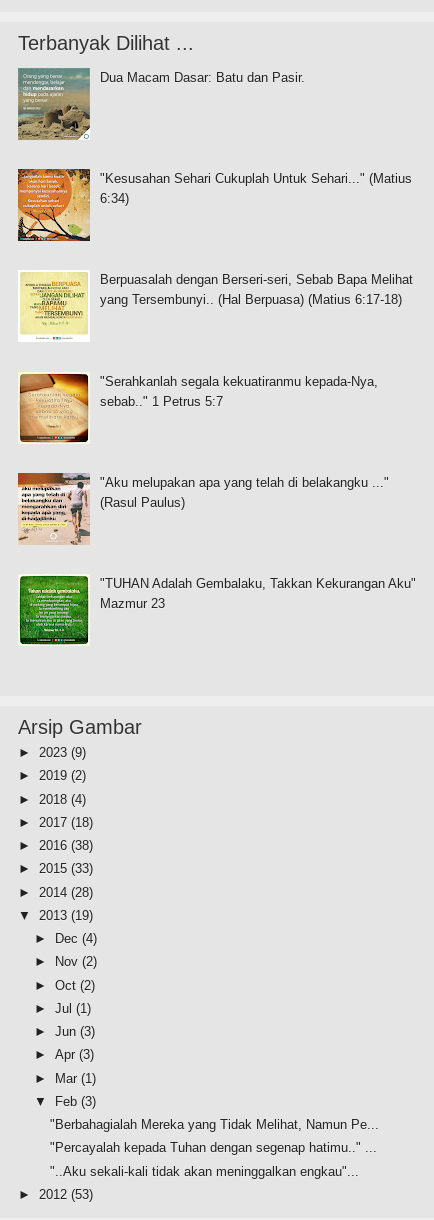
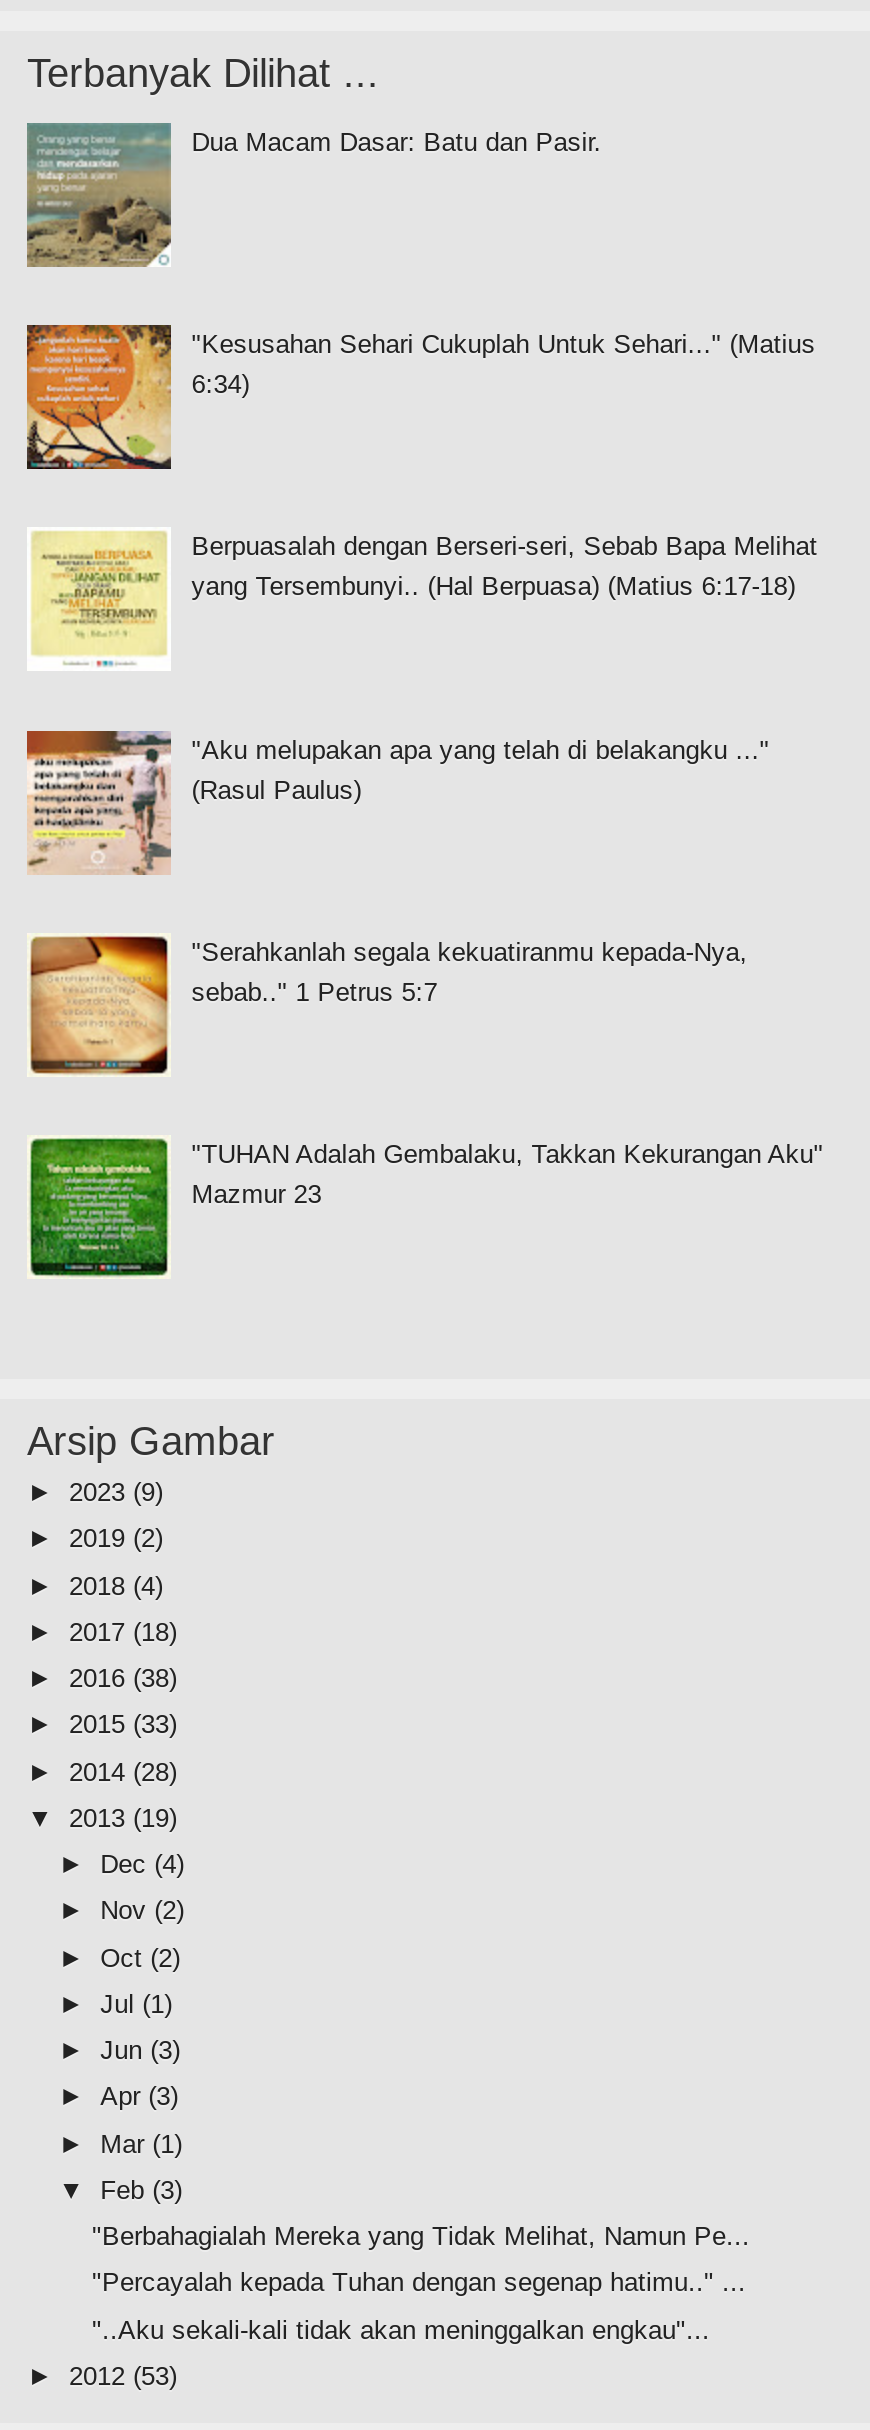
moved [17,372,378,445] -> [25,933,747,1079]: [image] | "Serahkanlah segala kekuatiranmu kepada-Nya, | sebab.." 1 Petrus 5:7
moved [17,472,389,545] -> [25,729,769,875]: [image] | "Aku melupakan apa yang telah di belakangku ..." | (Rasul Paulus)

